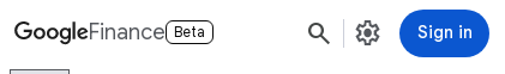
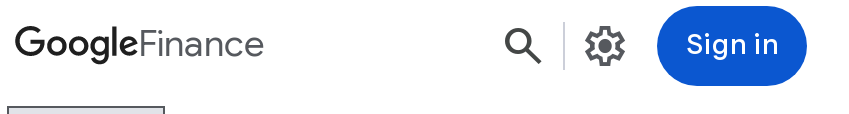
[88,19,205,45] Finance Beta -> [138,22,266,66] Finance

